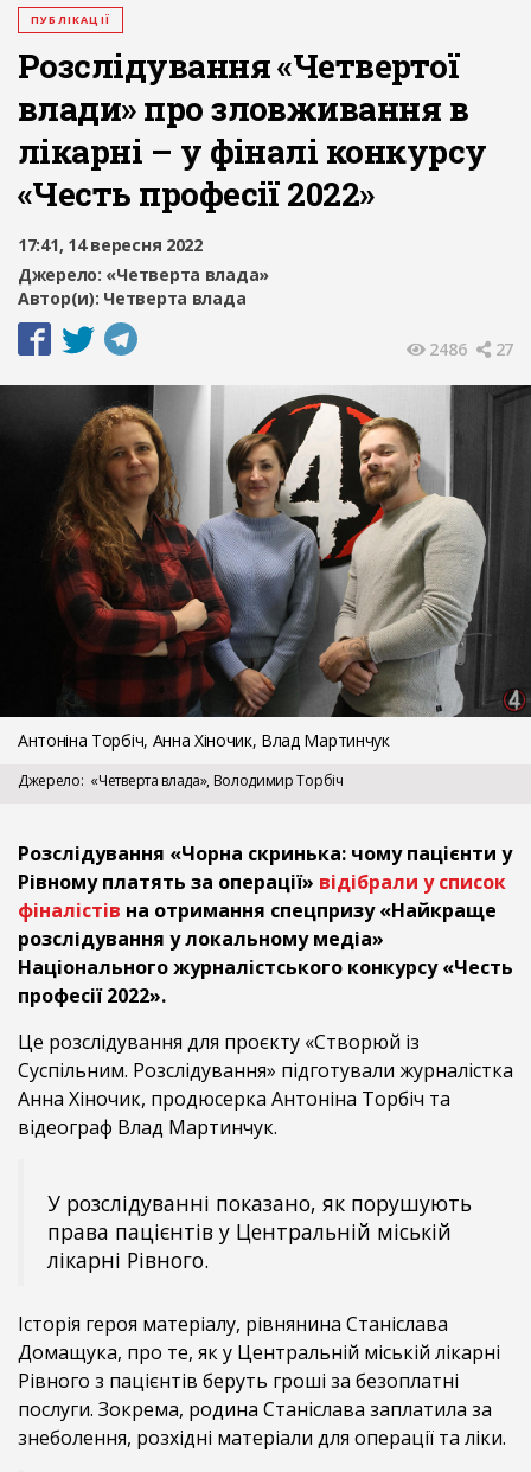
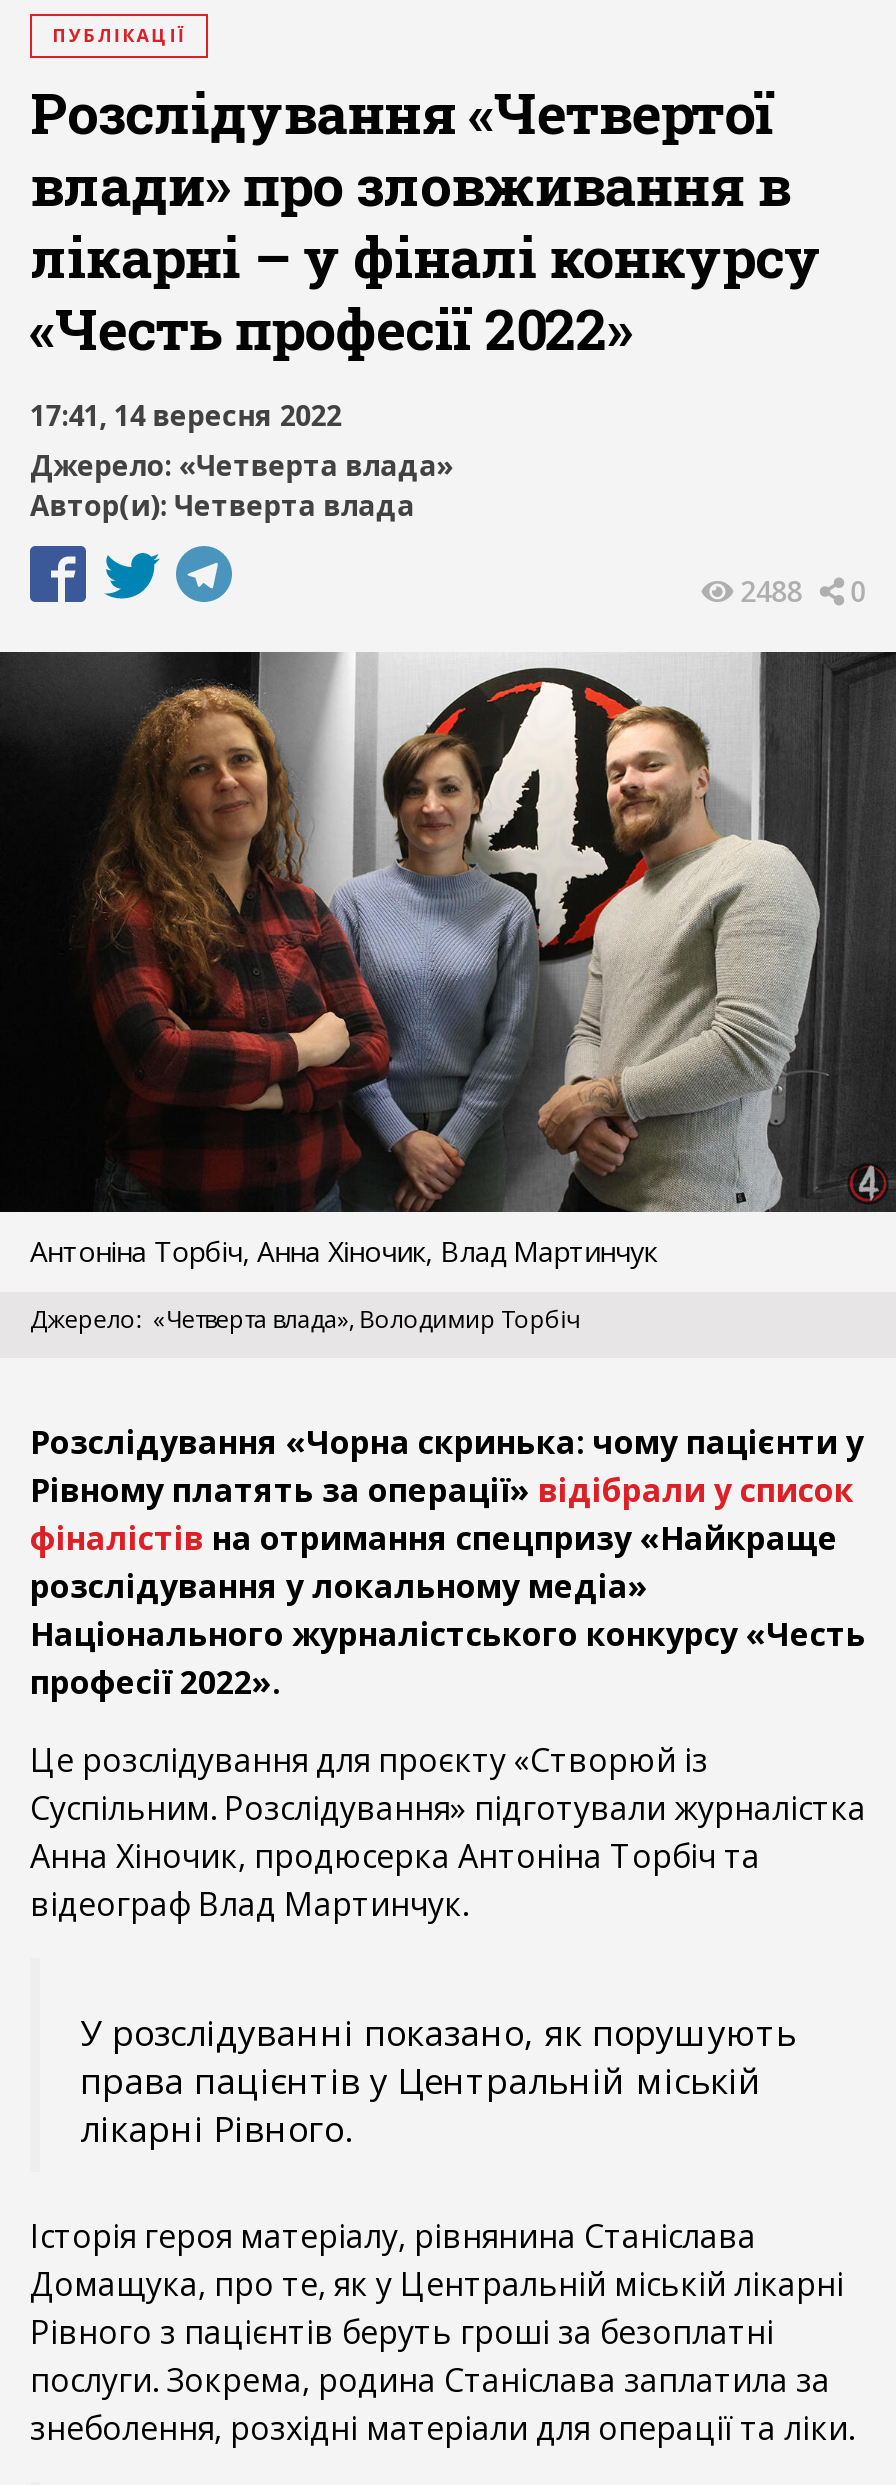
[425,338,471,360] 2486 -> [733,572,810,610] 2488
[490,338,513,360] 27 -> [843,572,866,610] 0

